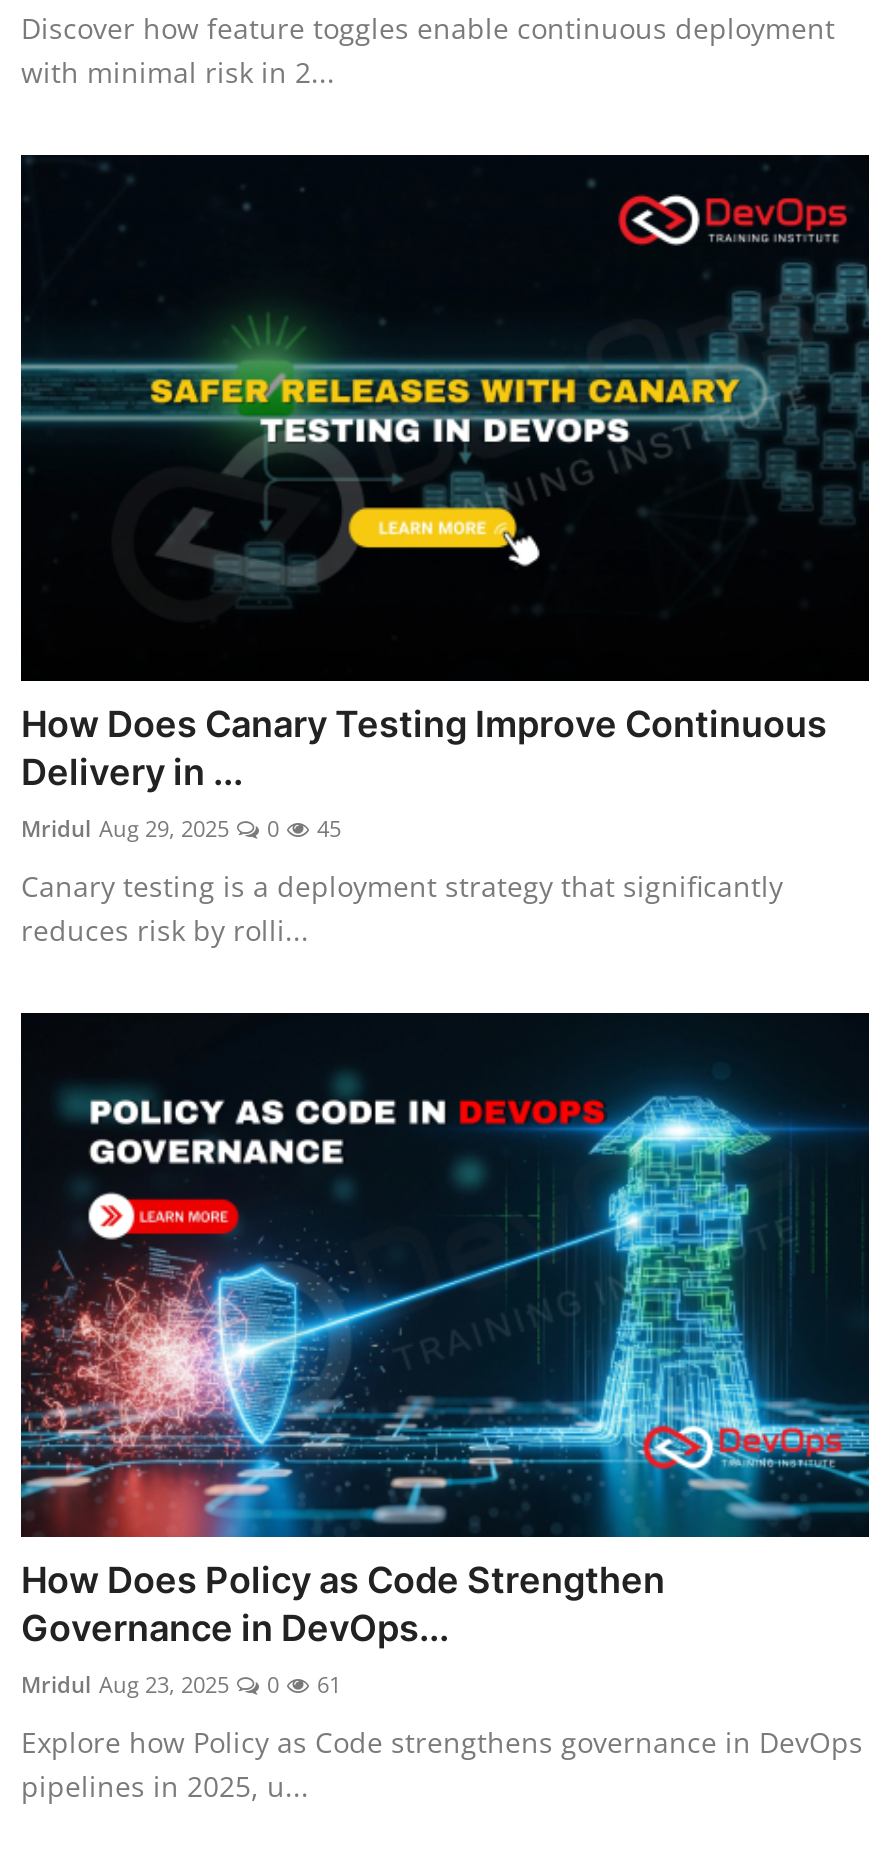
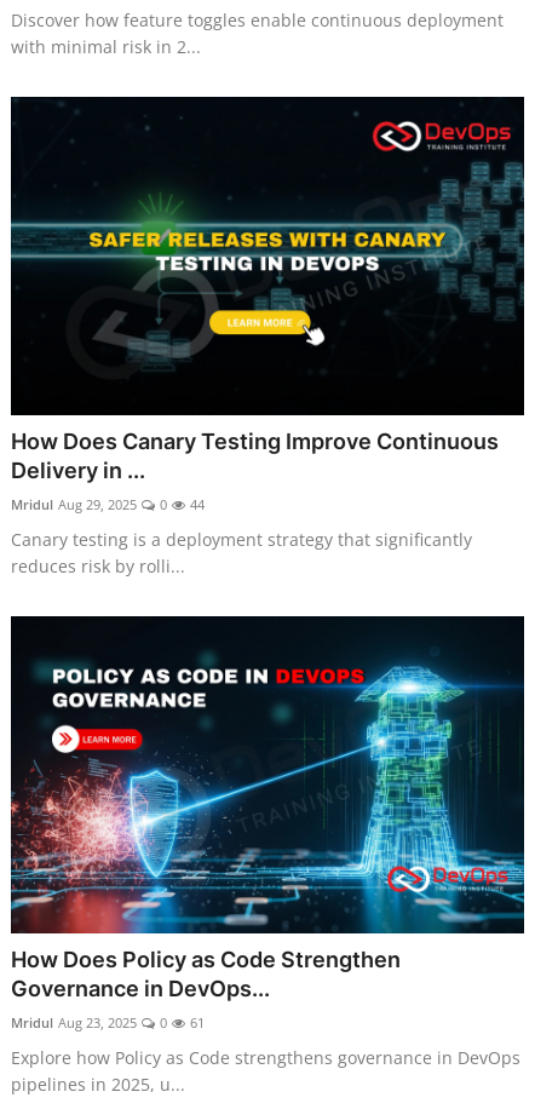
[21,813,341,843] Mridul Aug 29, 2025 0 45 -> [11,495,205,513] Mridul Aug 29, 2025 0 44

